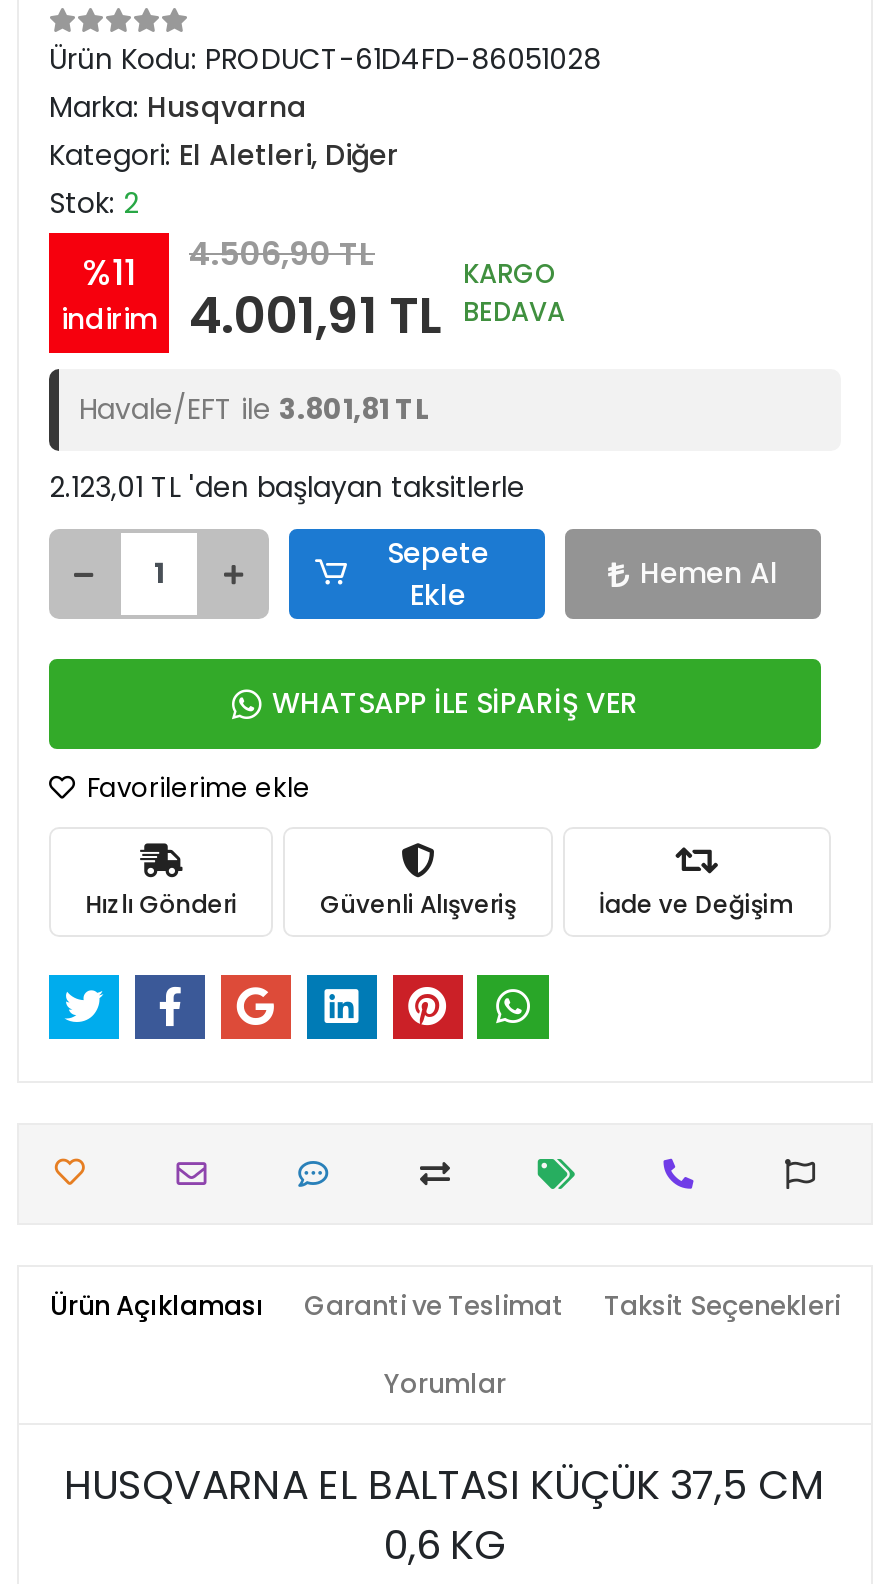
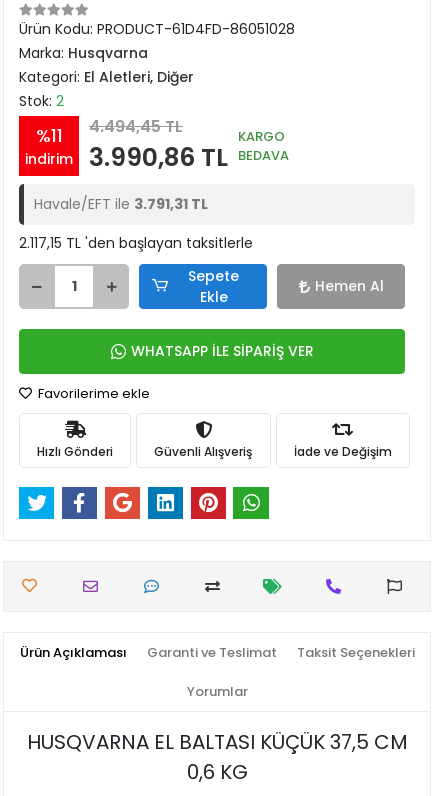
[189,231,375,277] 4.506,90 TL -> [89,115,183,138] 4.494,45 TL
[61,281,565,351] indirim 4.001,91 TL BEDAVA -> [25,140,289,175] indirim 3.990,86 TL BEDAVA
[79,389,429,429] Havale/EFT ile 3.801,81 TL -> [34,194,208,214] Havale/EFT ile 3.791,31 TL
[49,467,525,507] 2.123,01 TL 'den başlayan taksitlerle -> [19,233,253,253] 2.117,15 TL 'den başlayan taksitlerle

